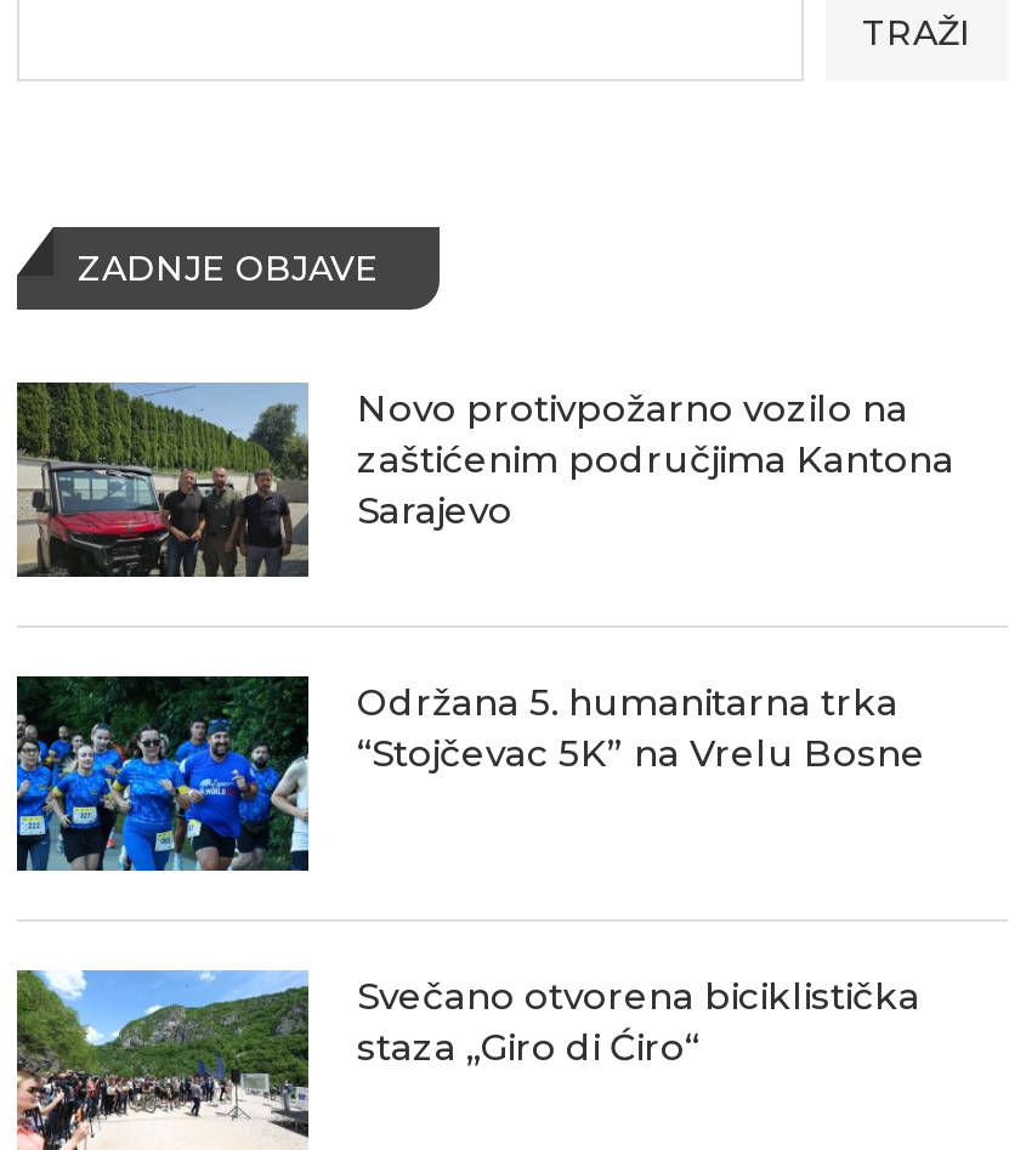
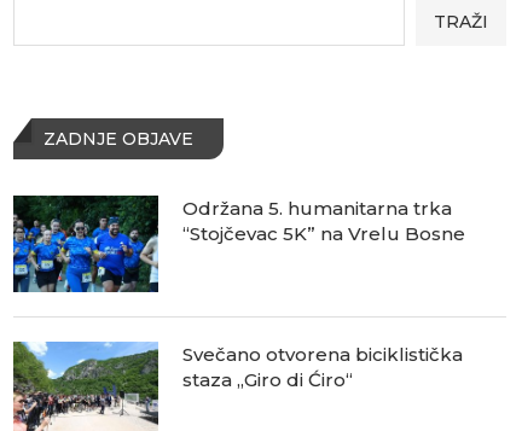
[15,383,954,579] [image] | Novo protivpožarno vozilo na | zaštićenim područjima Kantona | Sarajevo -> none

